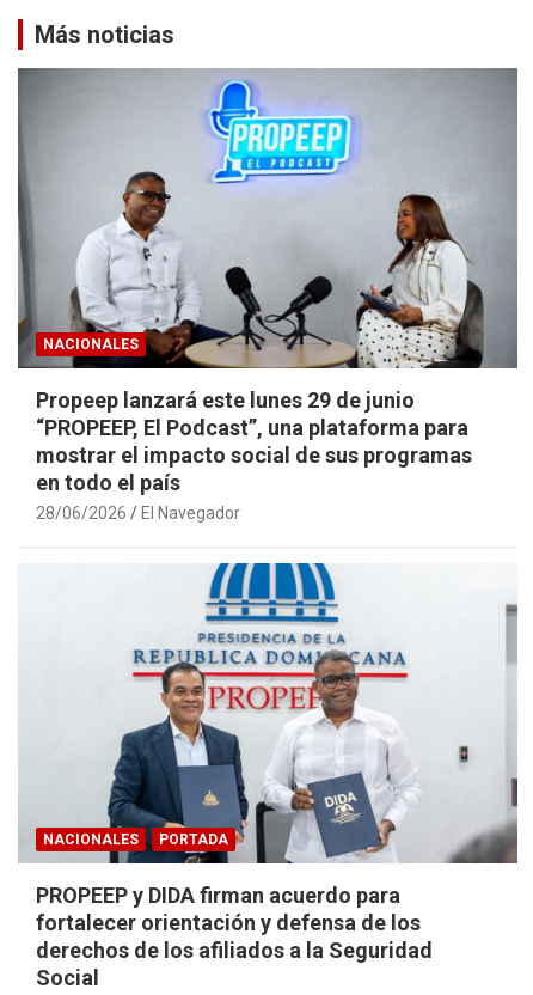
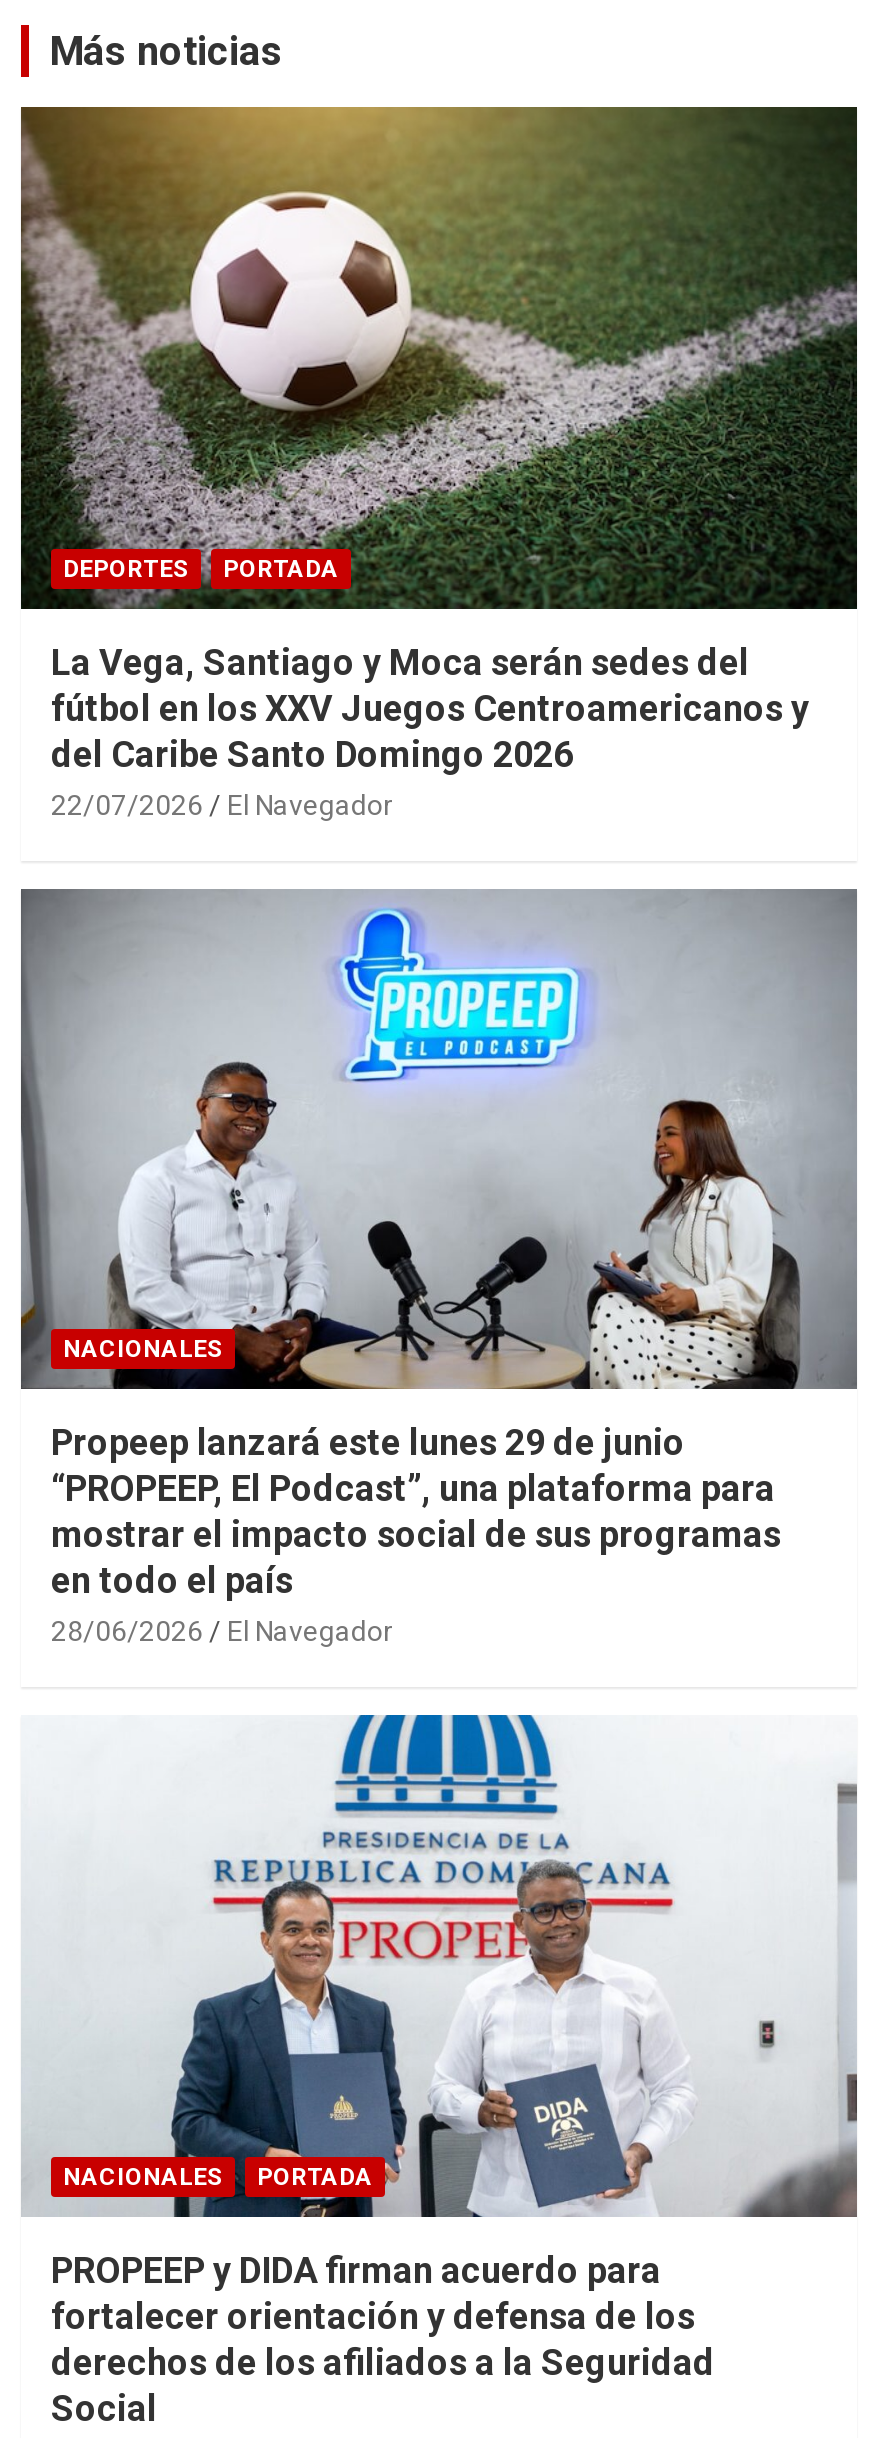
none -> [19,105,859,821] [image] | DEPORTES | PORTADA | La Vega, Santiago y Moca serán sedes del | fútbol en los XXV Juegos Centroamericanos y | del Caribe Santo Domingo 2026 | 22/07/2026 | El Navegador

